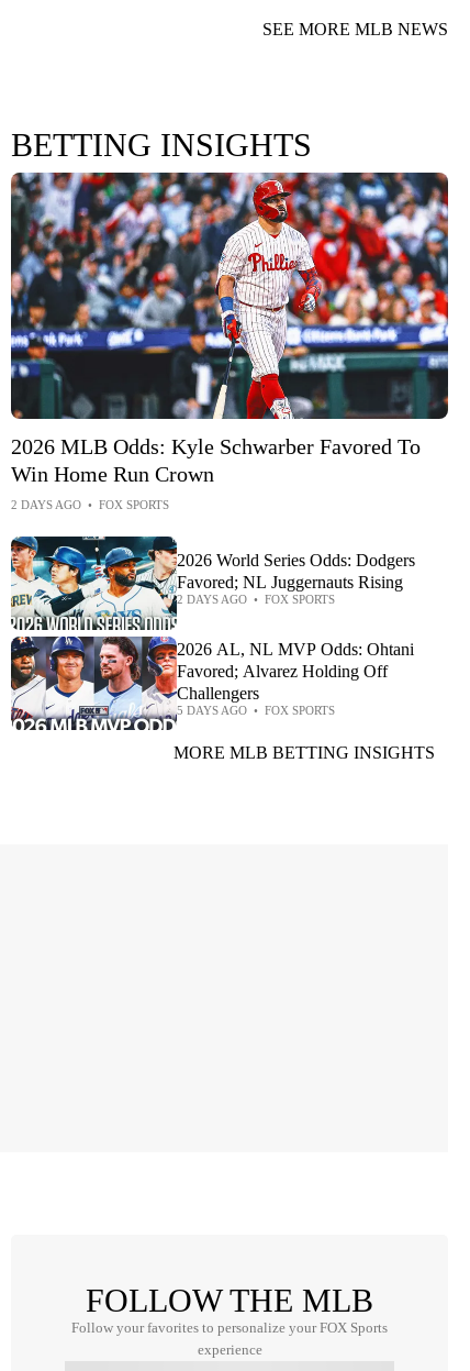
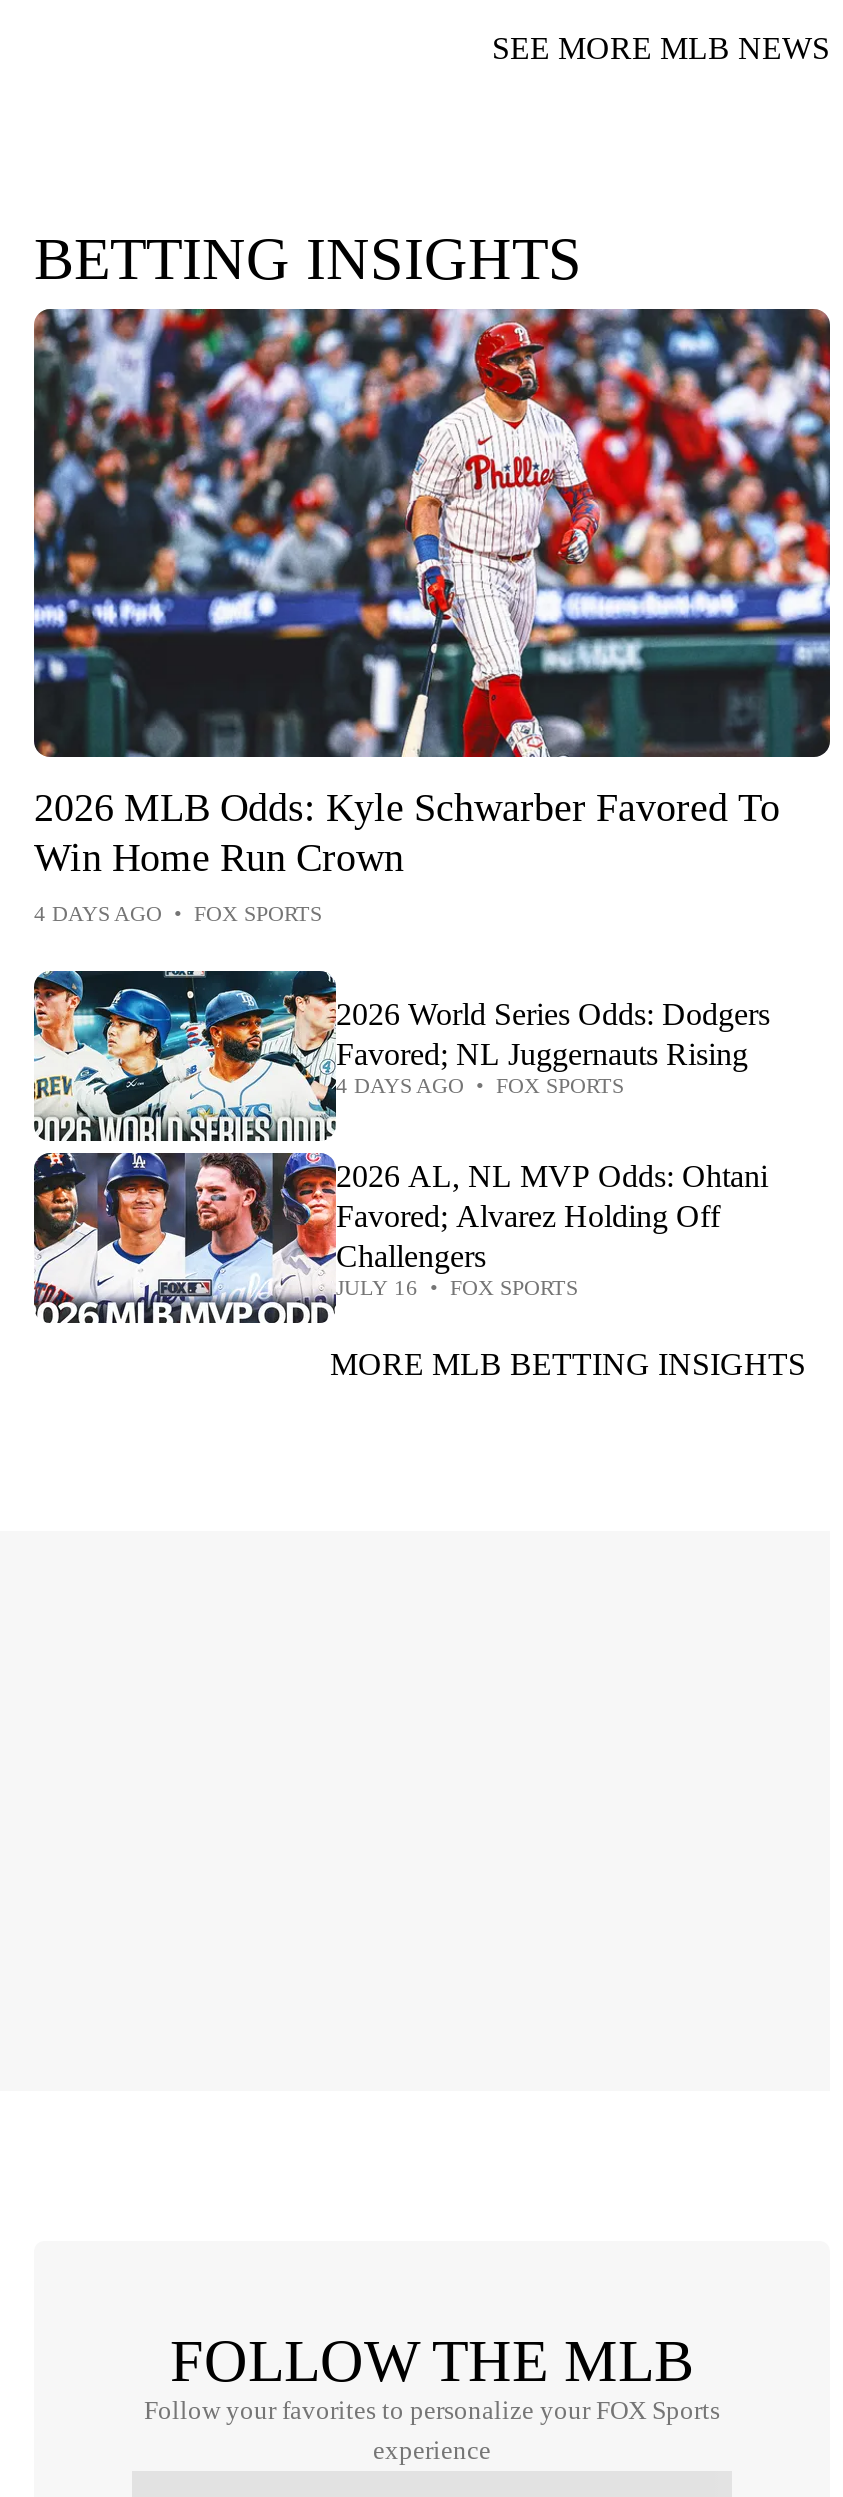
[11,498,169,511] 2 DAYS AGO • FOX SPORTS -> [34,900,322,924] 4 DAYS AGO • FOX SPORTS
[177,592,335,605] 2 DAYS AGO • FOX SPORTS -> [336,1072,624,1096] 4 DAYS AGO • FOX SPORTS
[177,703,335,716] 5 DAYS AGO • FOX SPORTS -> [336,1274,578,1298] JULY 16 • FOX SPORTS

